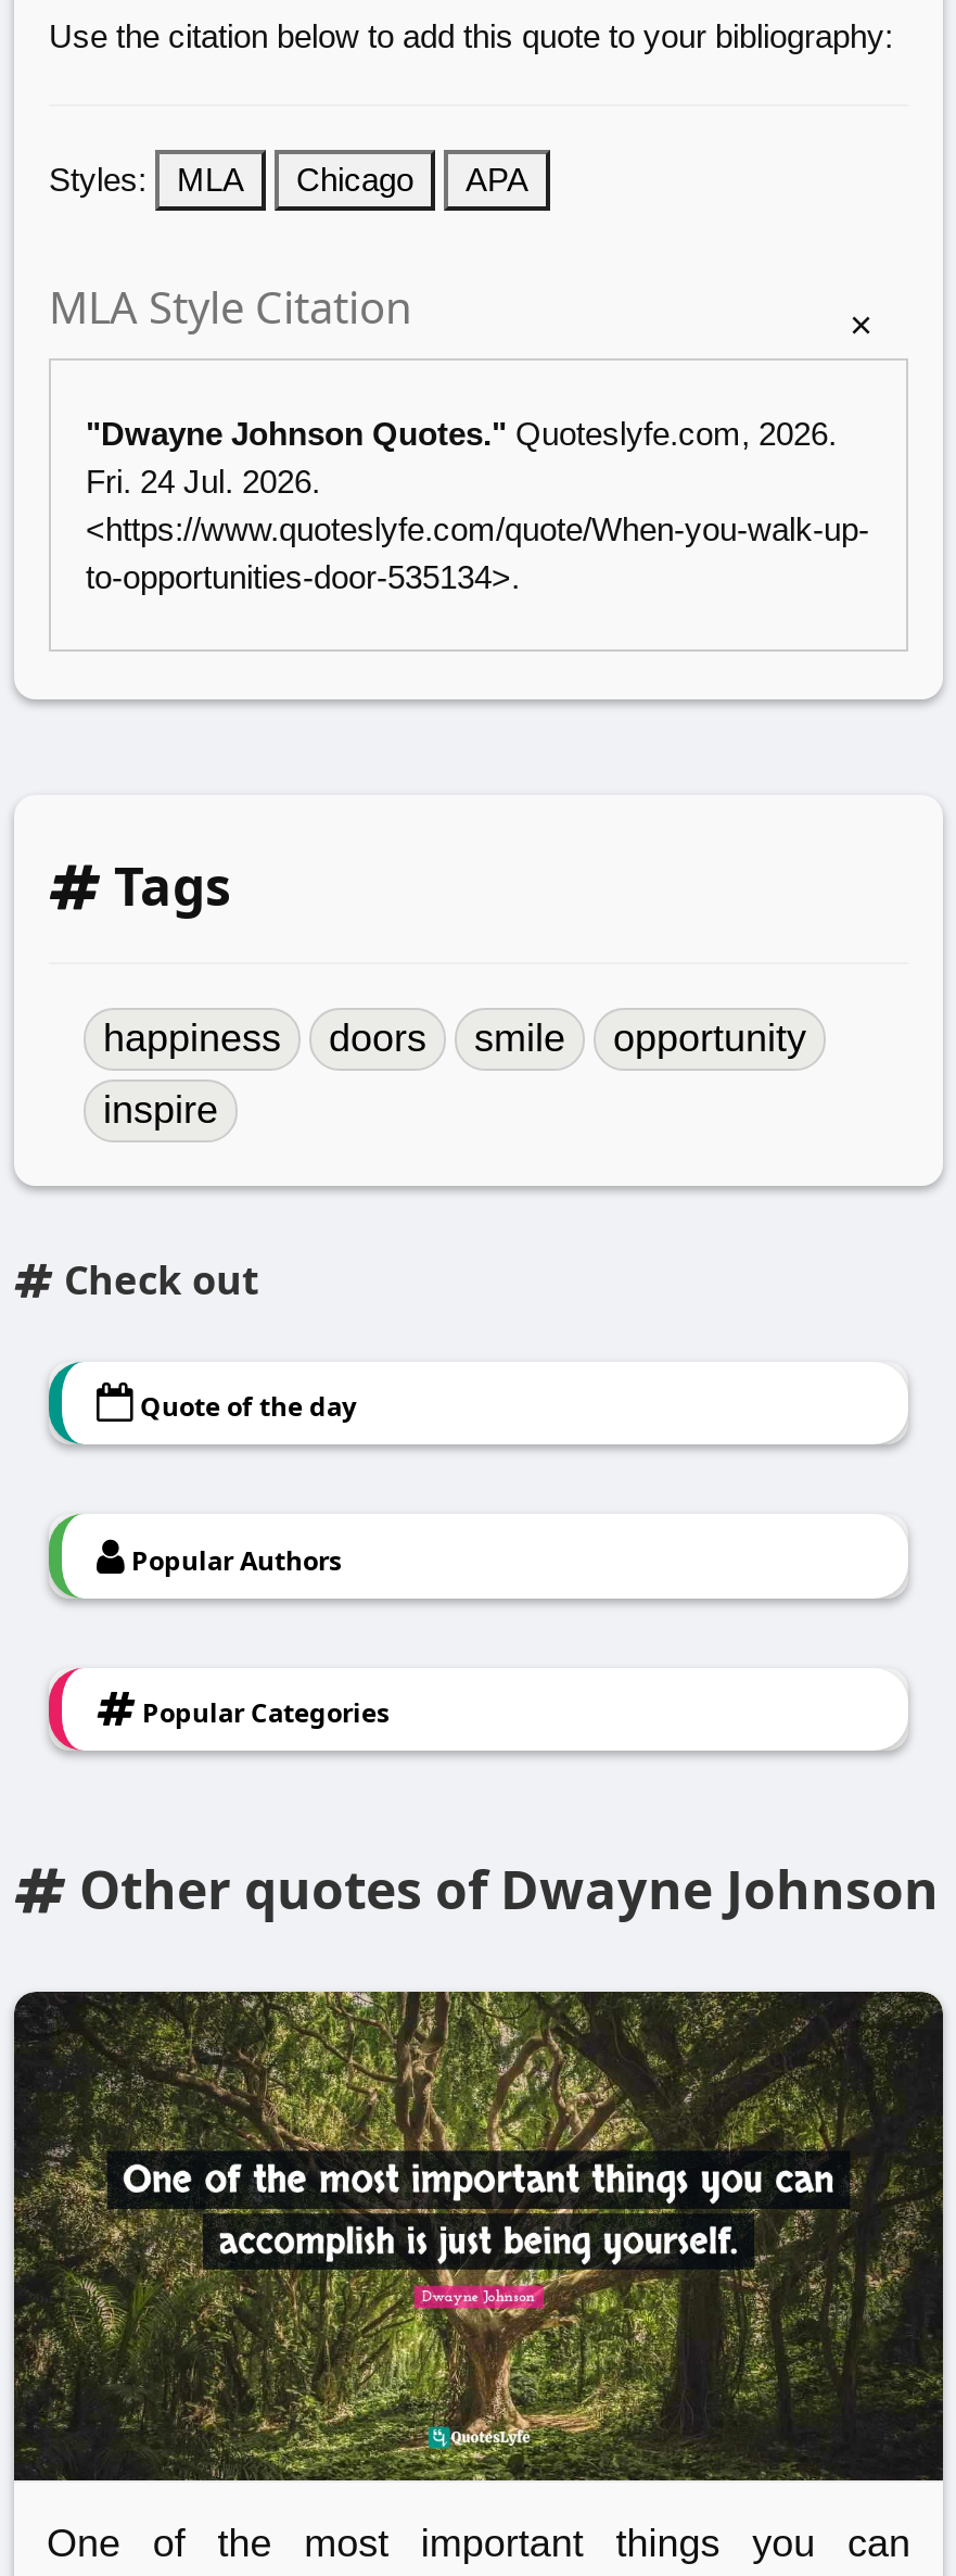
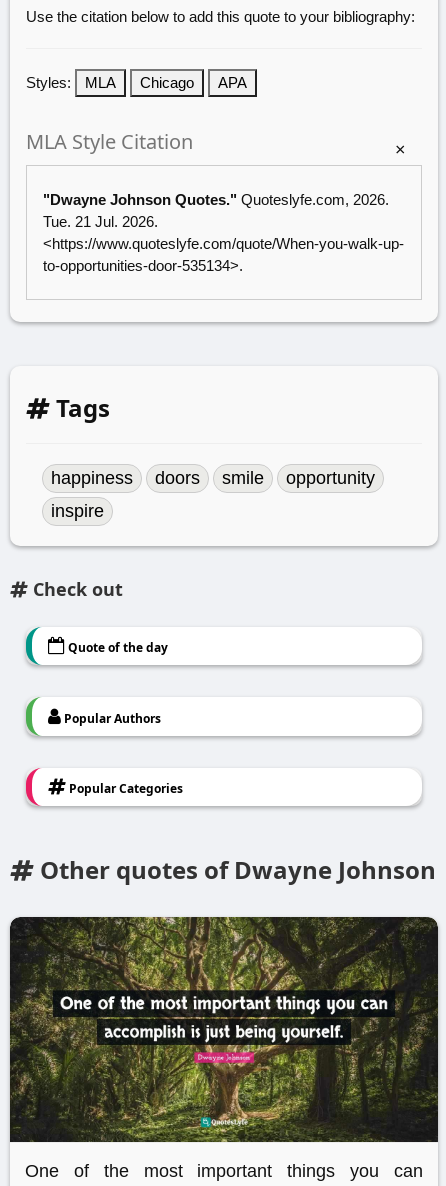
[86,462,320,499] Fri. 24 Jul. 2026. -> [43,213,158,230] Tue. 21 Jul. 2026.

